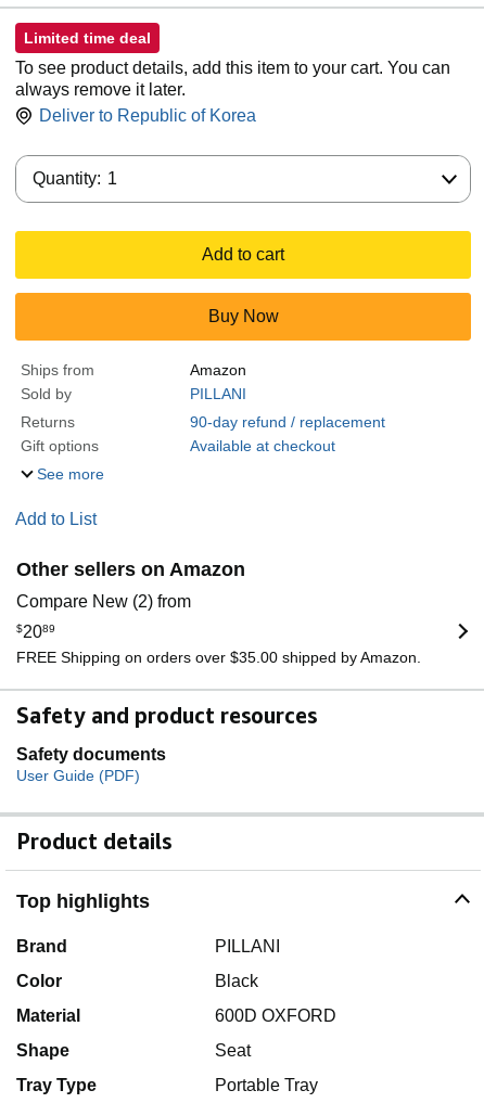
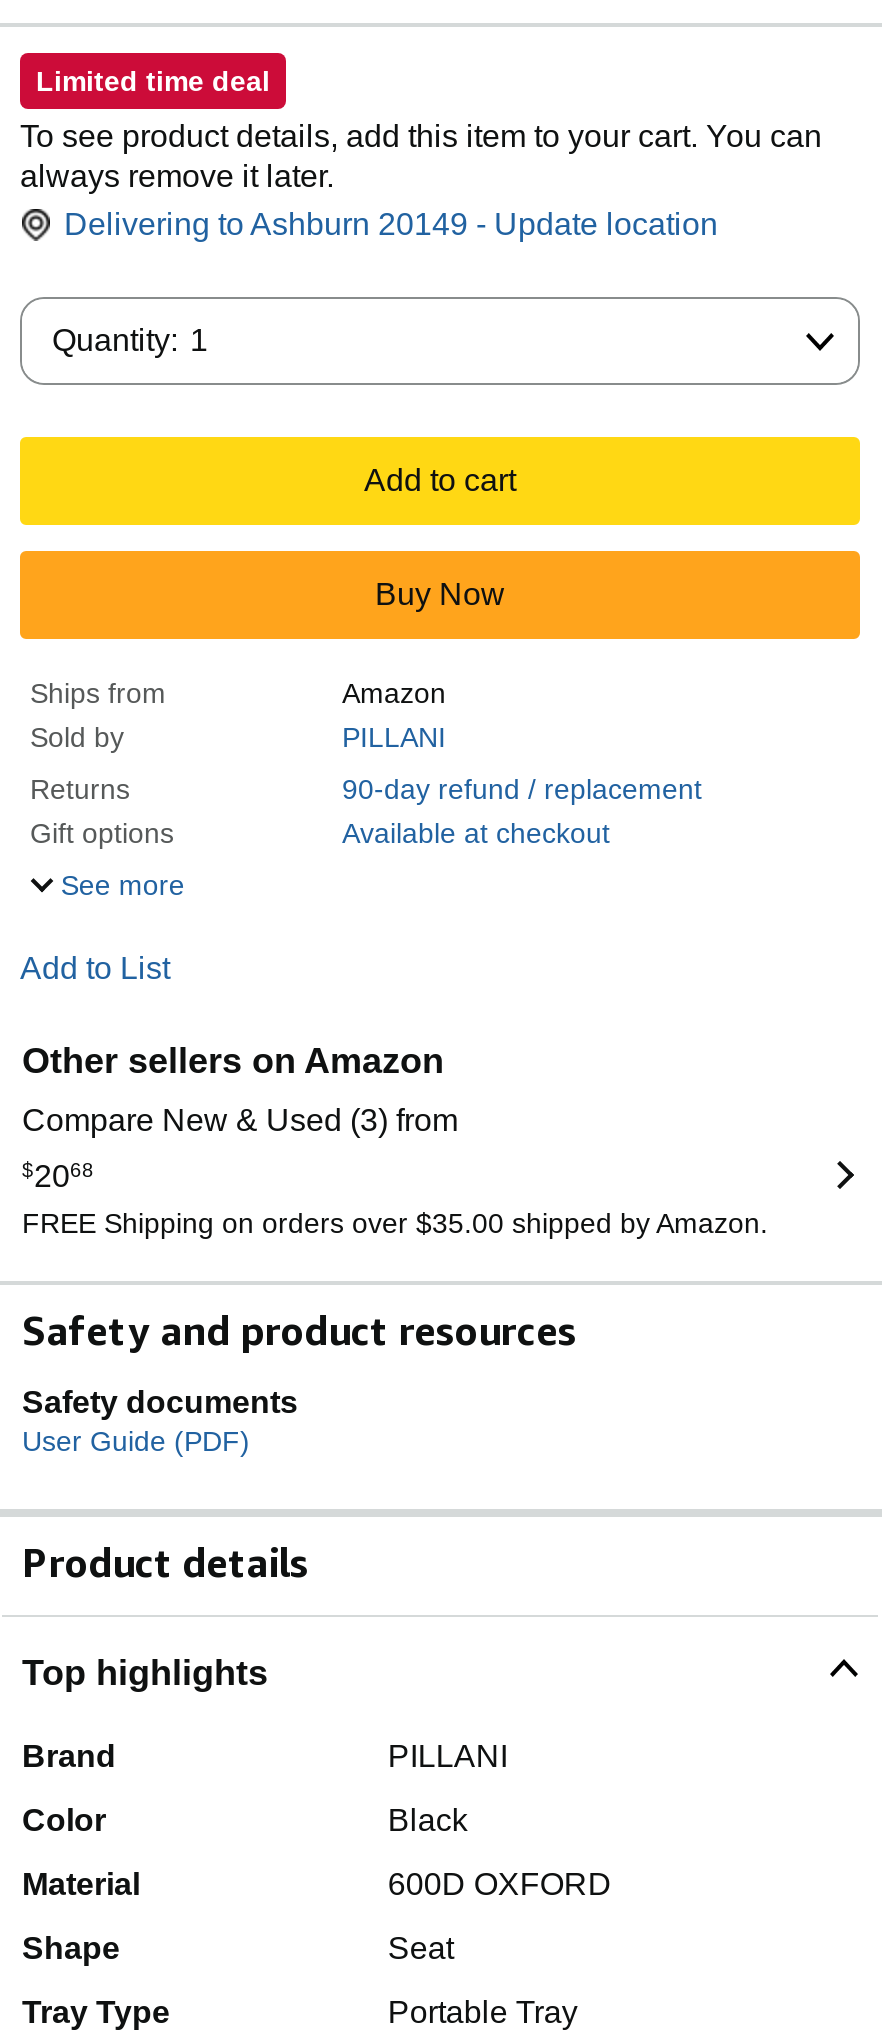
[39,106,256,125] Deliver to Republic of Korea -> [64,207,718,241] Delivering to Ashburn 20149 - Update location
[16,592,191,611] Compare New (2) from -> [22,1103,458,1137] Compare New & Used (3) from
[16,623,55,641] $2089 -> [22,1159,94,1193] $2068

